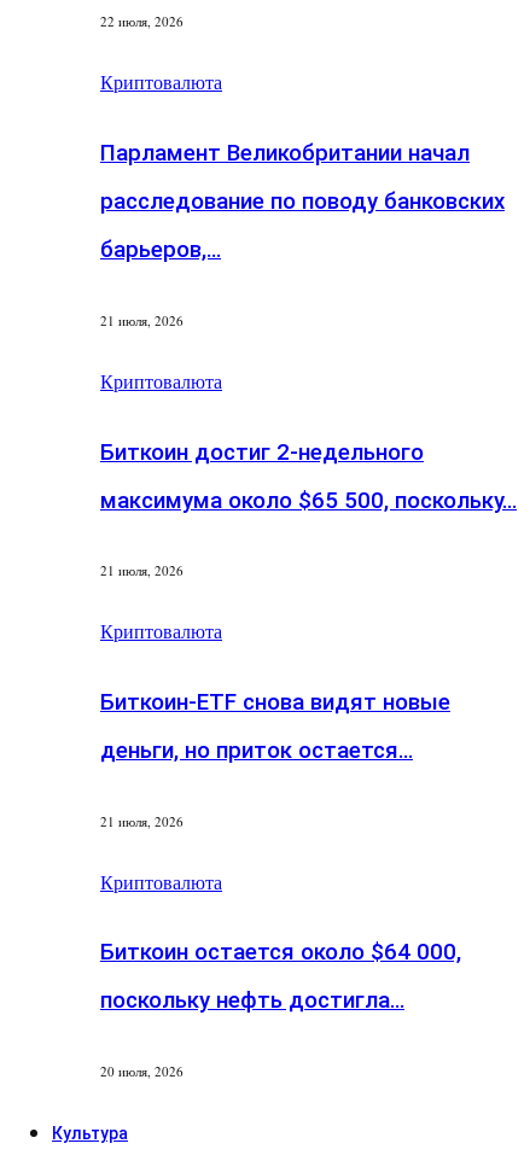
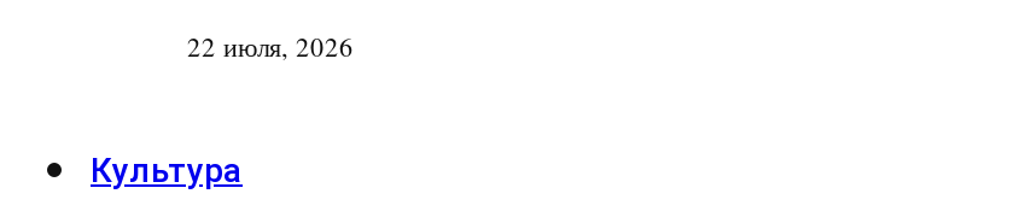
[100,69,517,1080] Криптовалюта | Парламент Великобритании начал | расследование по поводу банковских | барьеров,… | 21 июля, 2026 | Криптовалюта | Биткоин достиг 2-недельного | максимума около $65 500, поскольку… | 21 июля, 2026 | Криптовалюта | Биткоин-ETF снова видят новые | деньги, но приток остается… | 21 июля, 2026 | Криптовалюта | Биткоин остается около $64 000, | поскольку нефть достигла… | 20 июля, 2026 -> none

